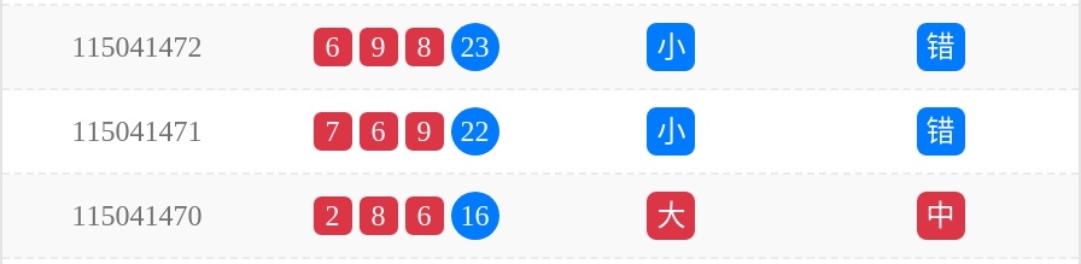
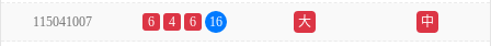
[72,30,202,64] 115041472 -> [33,14,92,30] 115041007
[72,30,955,233] 9 | 8 | 23 | 小 | 错 | 115041471 | 7 | 6 | 9 | 22 | 小 | 错 | 115041470 | 2 | 8 -> [169,14,175,30] 4

